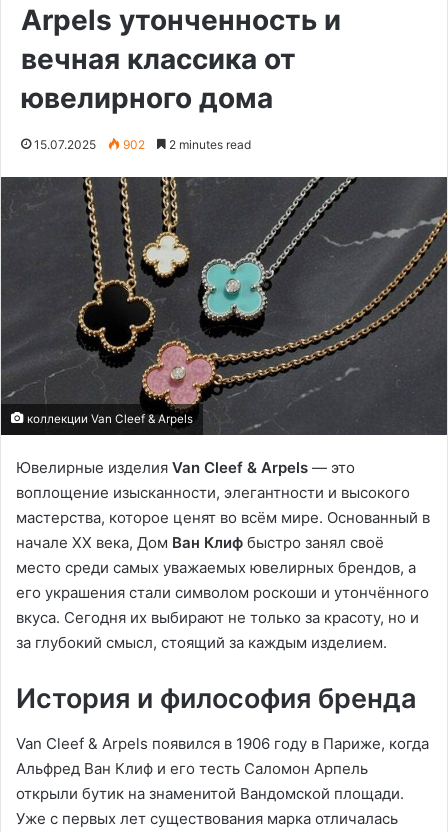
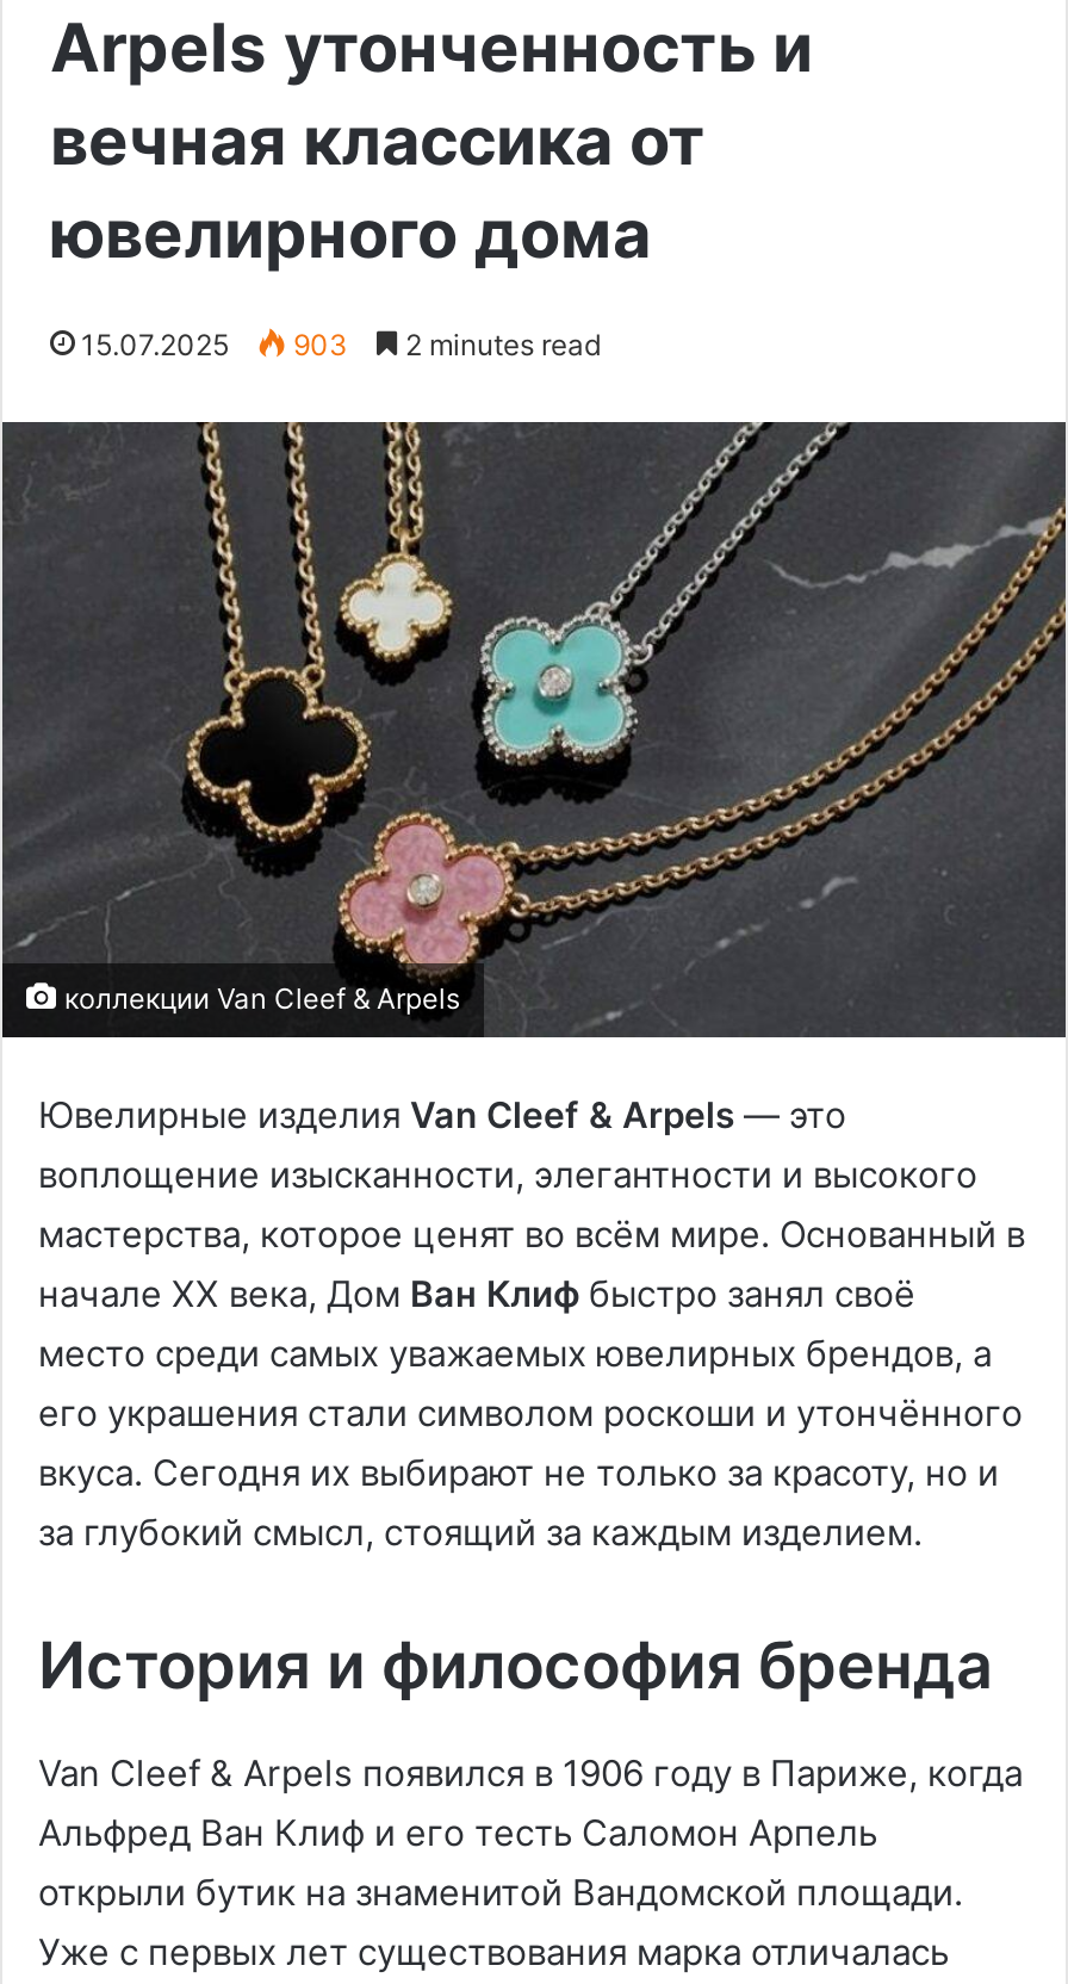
[34,137,251,152] 15.07.2025 902 2 minutes read -> [81,327,601,362] 15.07.2025 903 2 minutes read

